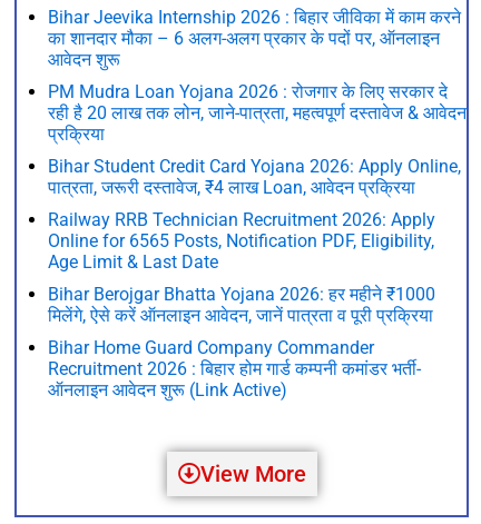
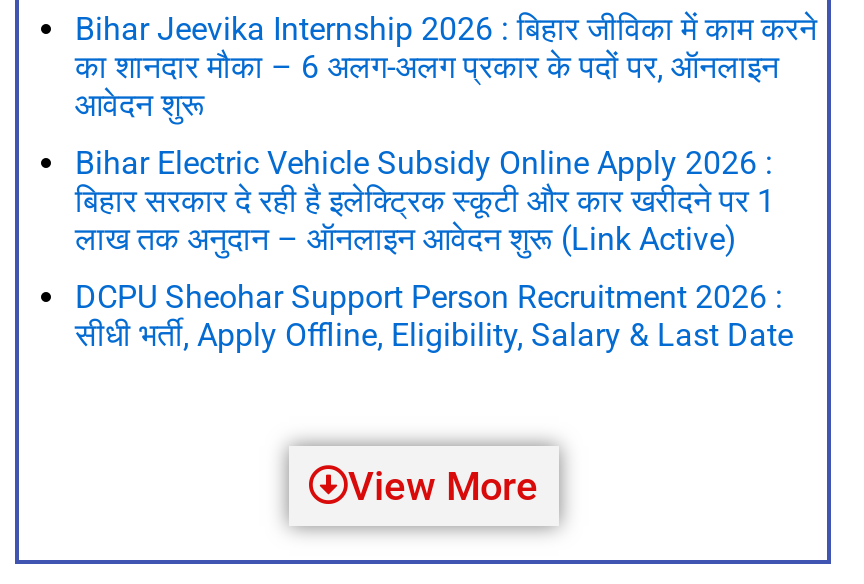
[48,81,467,401] PM Mudra Loan Yojana 2026 : रोजगार के लिए सरकार दे | रही है 20 लाख तक लोन, जाने-पात्रता, महत्वपूर्ण दस्तावेज & आवेदन | प्रक्रिया | Bihar Student Credit Card Yojana 2026: Apply Online, | पात्रता, जरूरी दस्तावेज, ₹4 लाख Loan, आवेदन प्रक्रिया | Railway RRB Technician Recruitment 2026: Apply | Online for 6565 Posts, Notification PDF, Eligibility, | Age Limit & Last Date | Bihar Berojgar Bhatta Yojana 2026: हर महीने ₹1000 | मिलेंगे, ऐसे करें ऑनलाइन आवेदन, जानें पात्रता व पूरी प्रक्रिया | Bihar Home Guard Company Commander | Recruitment 2026 : बिहार होम गार्ड कम्पनी कमांडर भर्ती- | ऑनलाइन आवेदन शुरू (Link Active) -> [75,144,793,354] Bihar Electric Vehicle Subsidy Online Apply 2026 : | बिहार सरकार दे रही है इलेक्ट्रिक स्कूटी और कार खरीदने पर 1 | लाख तक अनुदान – ऑनलाइन आवेदन शुरू (Link Active) | DCPU Sheohar Support Person Recruitment 2026 : | सीधी भर्ती, Apply Offline, Eligibility, Salary & Last Date

